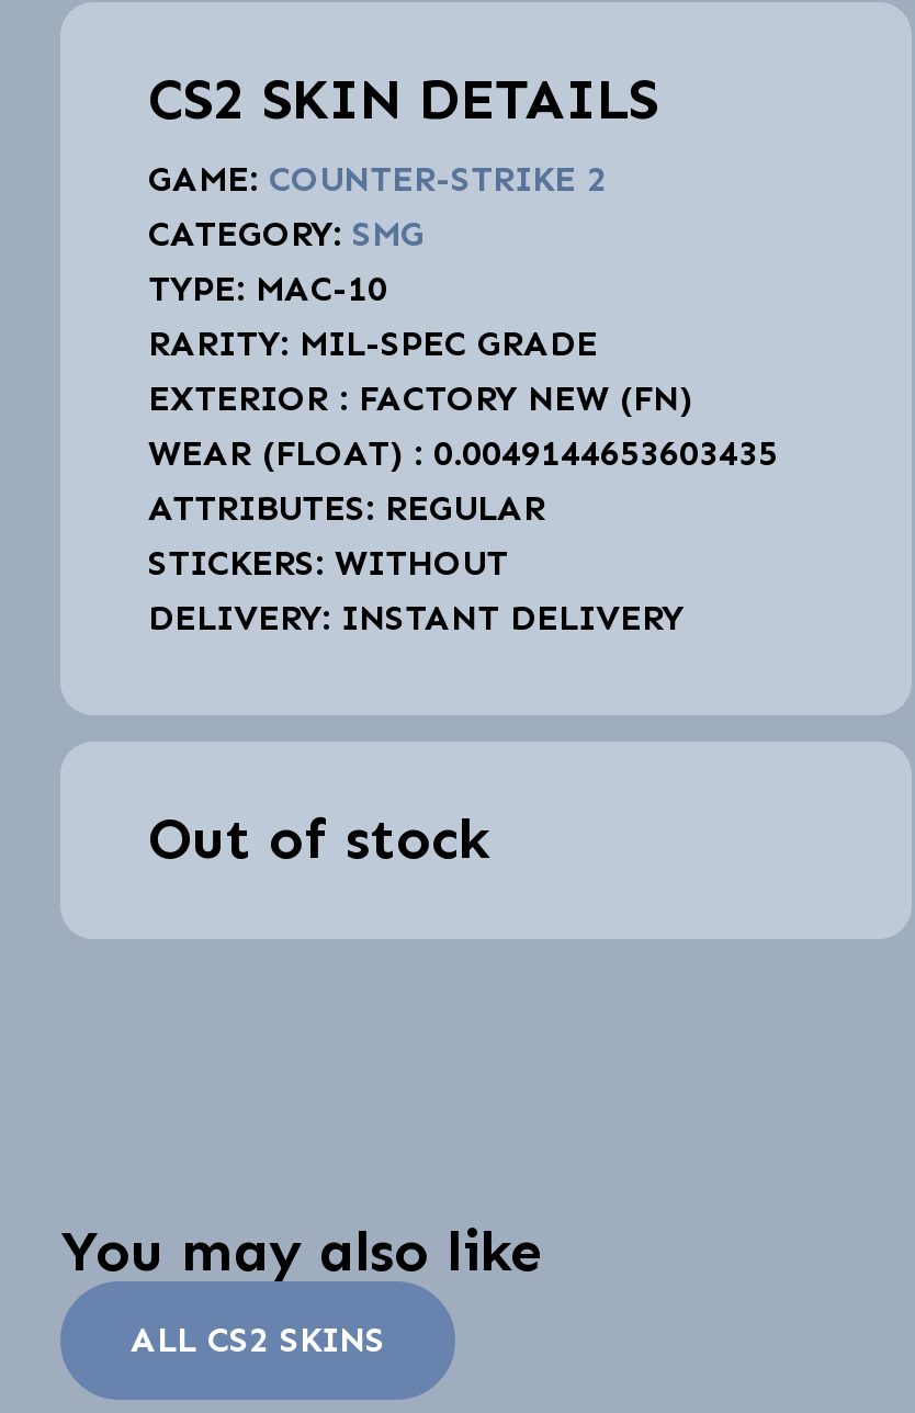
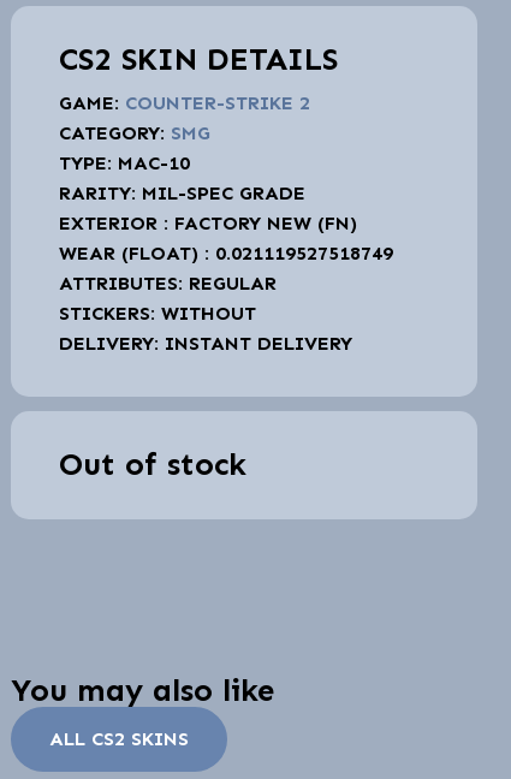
[148,432,778,474] WEAR (FLOAT) : 0.0049144653603435 -> [59,242,393,264] WEAR (FLOAT) : 0.021119527518749

